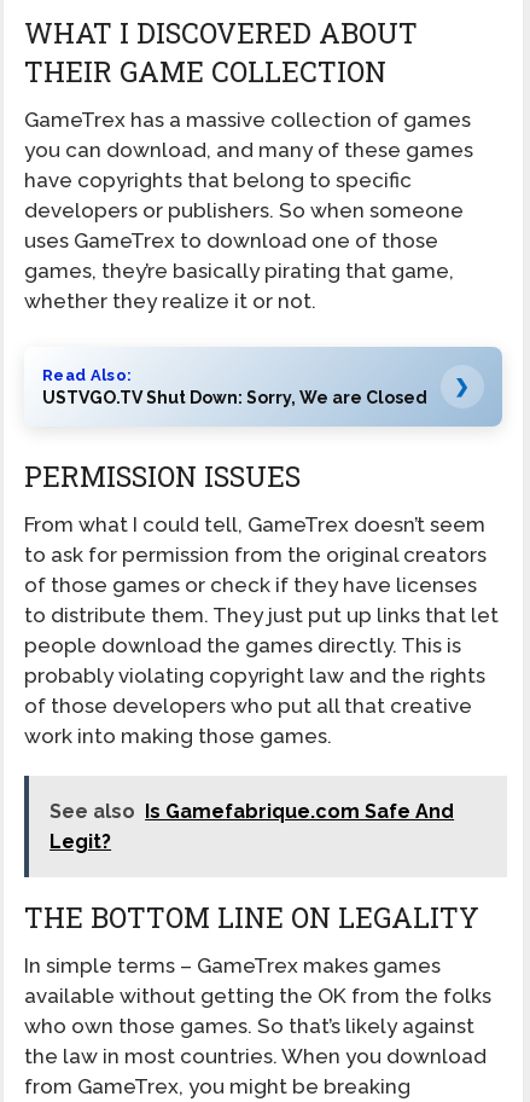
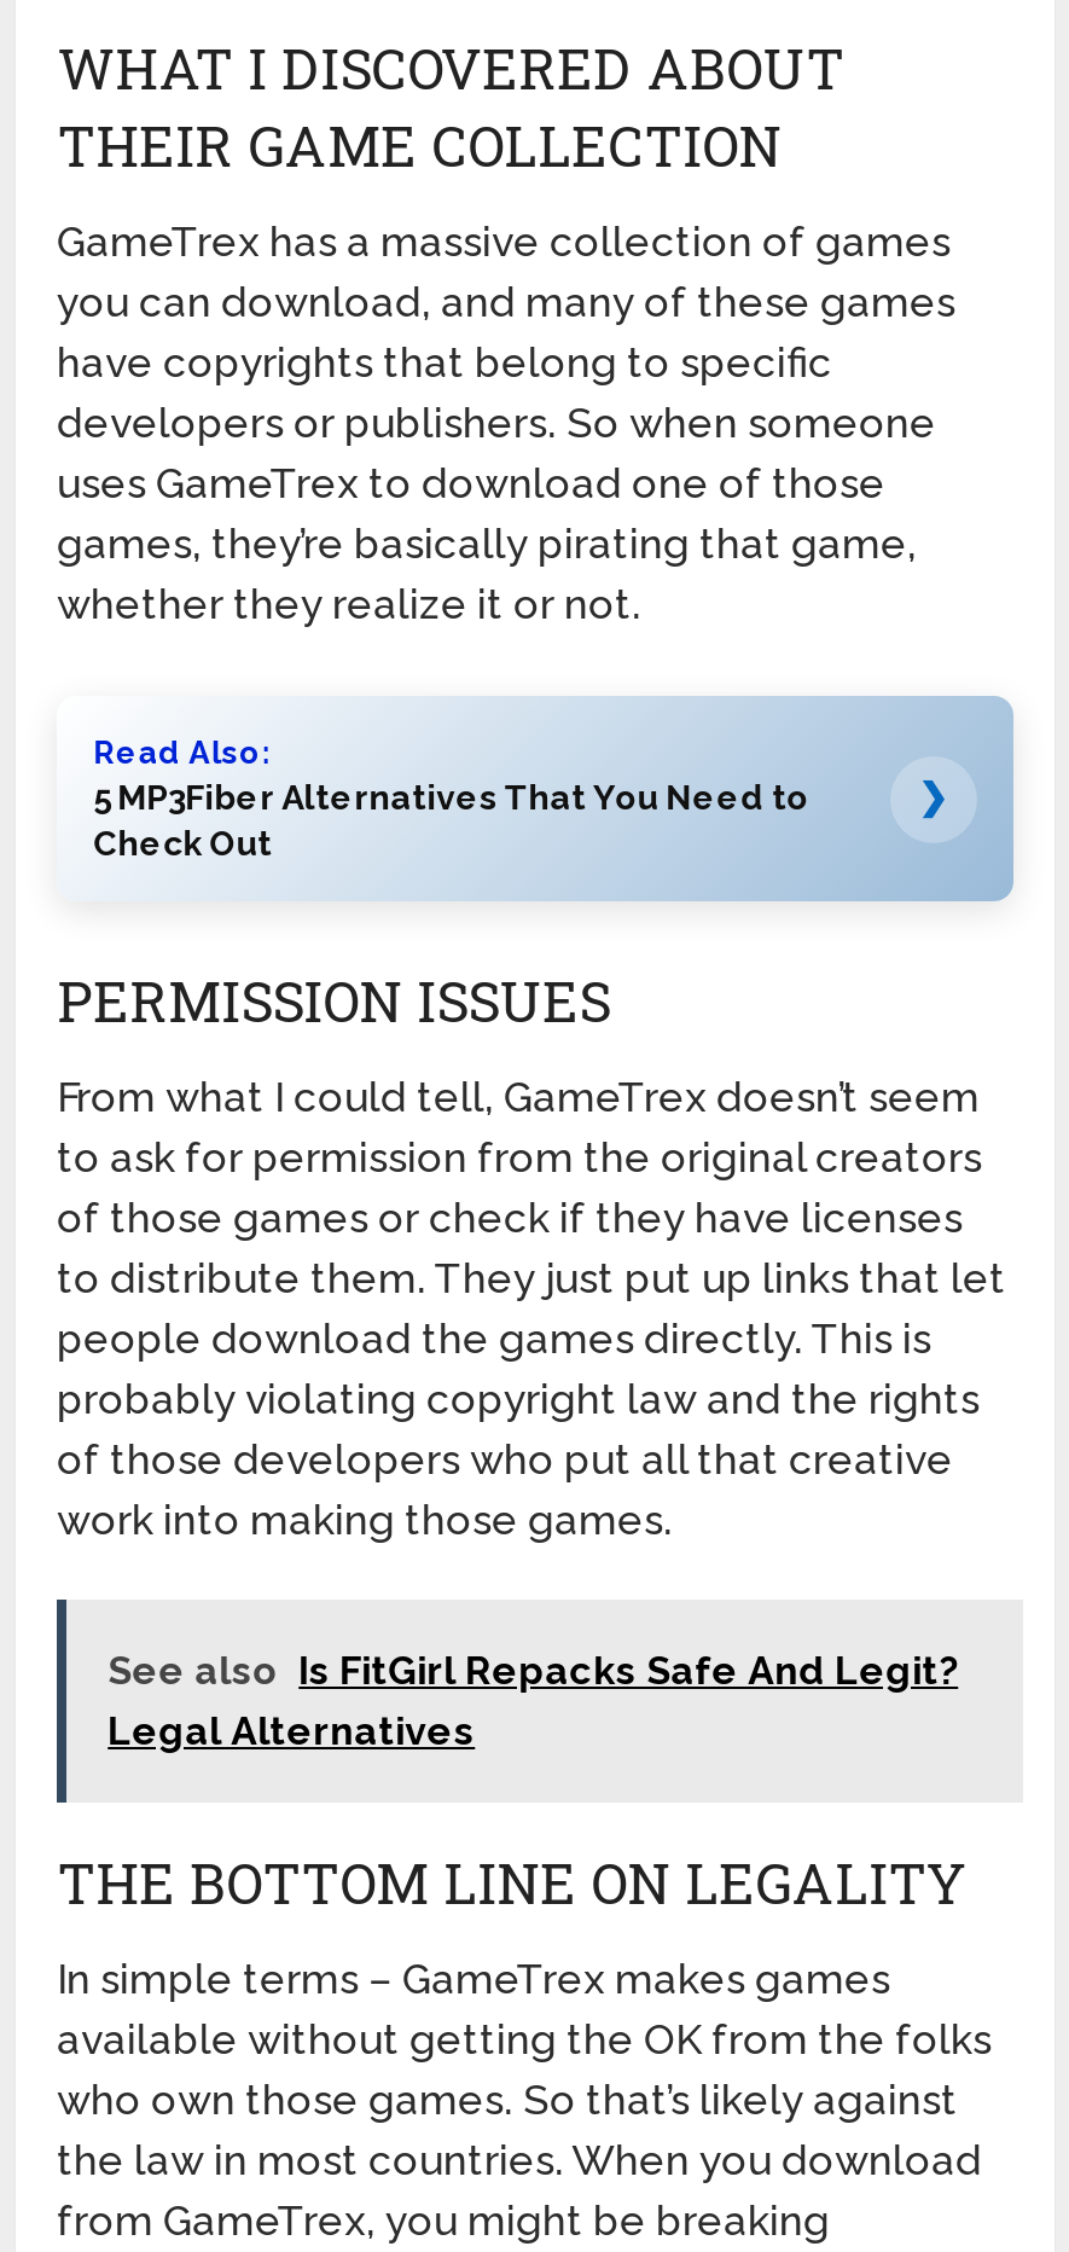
[42,388,428,408] USTVGO.TV Shut Down: Sorry, We are Closed -> [93,779,808,864] 5 MP3Fiber Alternatives That You Need to | Check Out
[50,800,454,854] See also Is Gamefabrique.com Safe And | Legit? -> [108,1649,958,1755] See also Is FitGirl Repacks Safe And Legit? | Legal Alternatives

